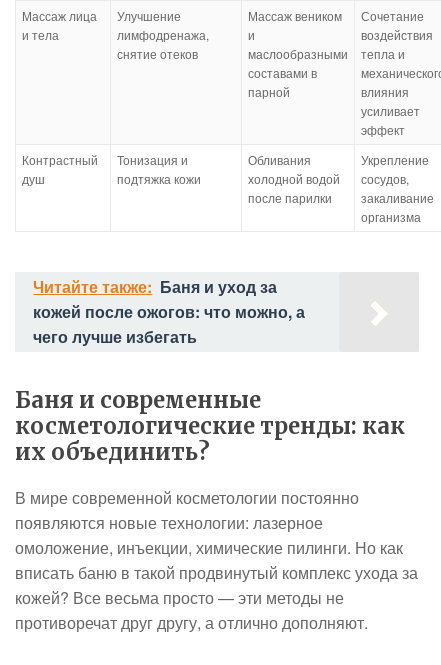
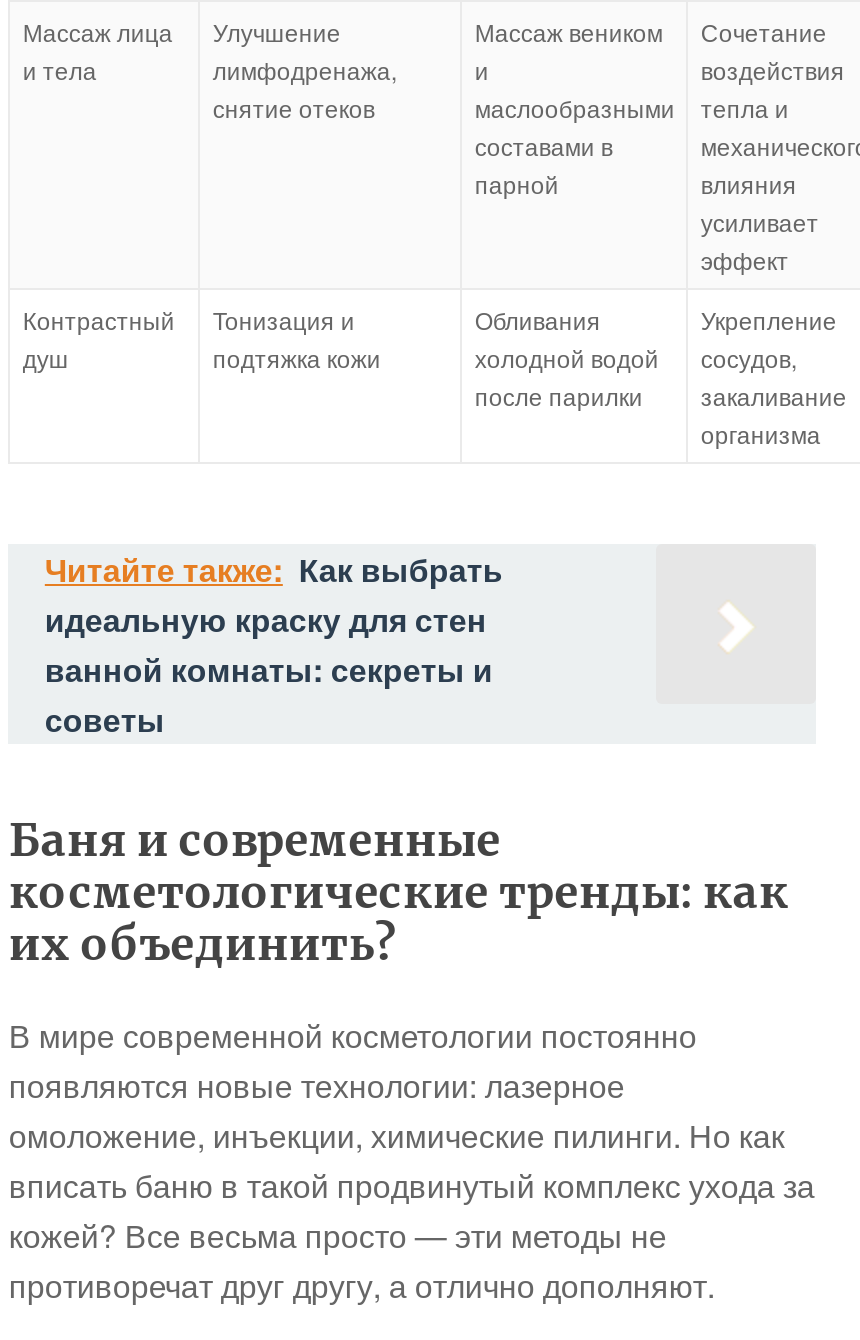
[33,275,305,348] Читайте также: Баня и уход за | кожей после ожогов: что можно, а | чего лучше избегать -> [45,546,503,742] Читайте также: Как выбрать | идеальную краску для стен | ванной комнаты: секреты и | советы

